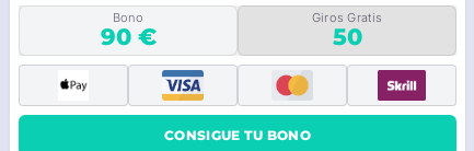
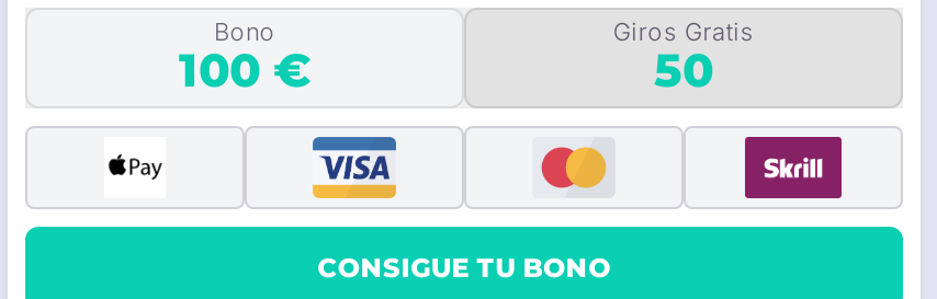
[100,23,156,50] 90 € -> [179,43,311,97] 100 €

